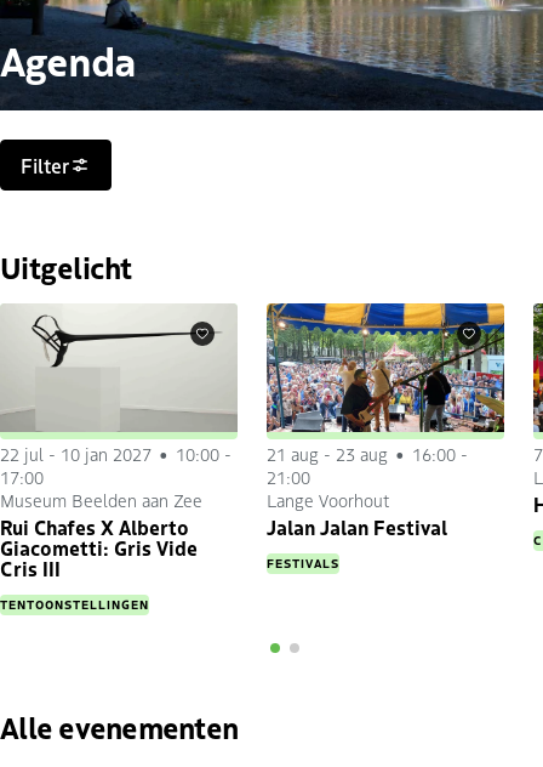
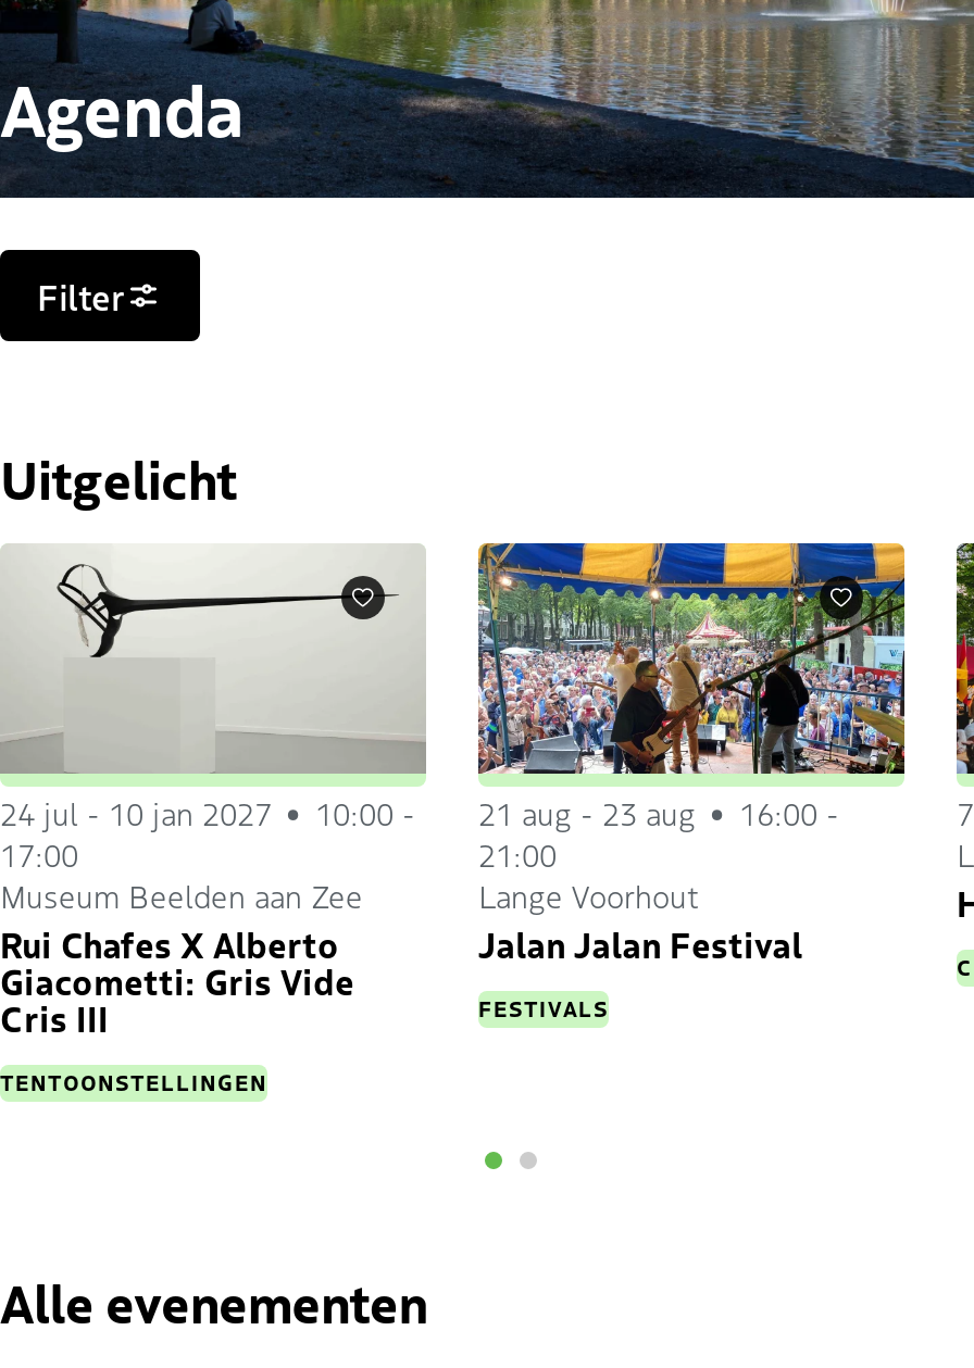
[0,442,468,466] 22 jul - 10 jan 2027 10:00 - 21 aug - 23 aug 16:00 - -> [0,791,839,834] 24 jul - 10 jan 2027 10:00 - 21 aug - 23 aug 16:00 -

